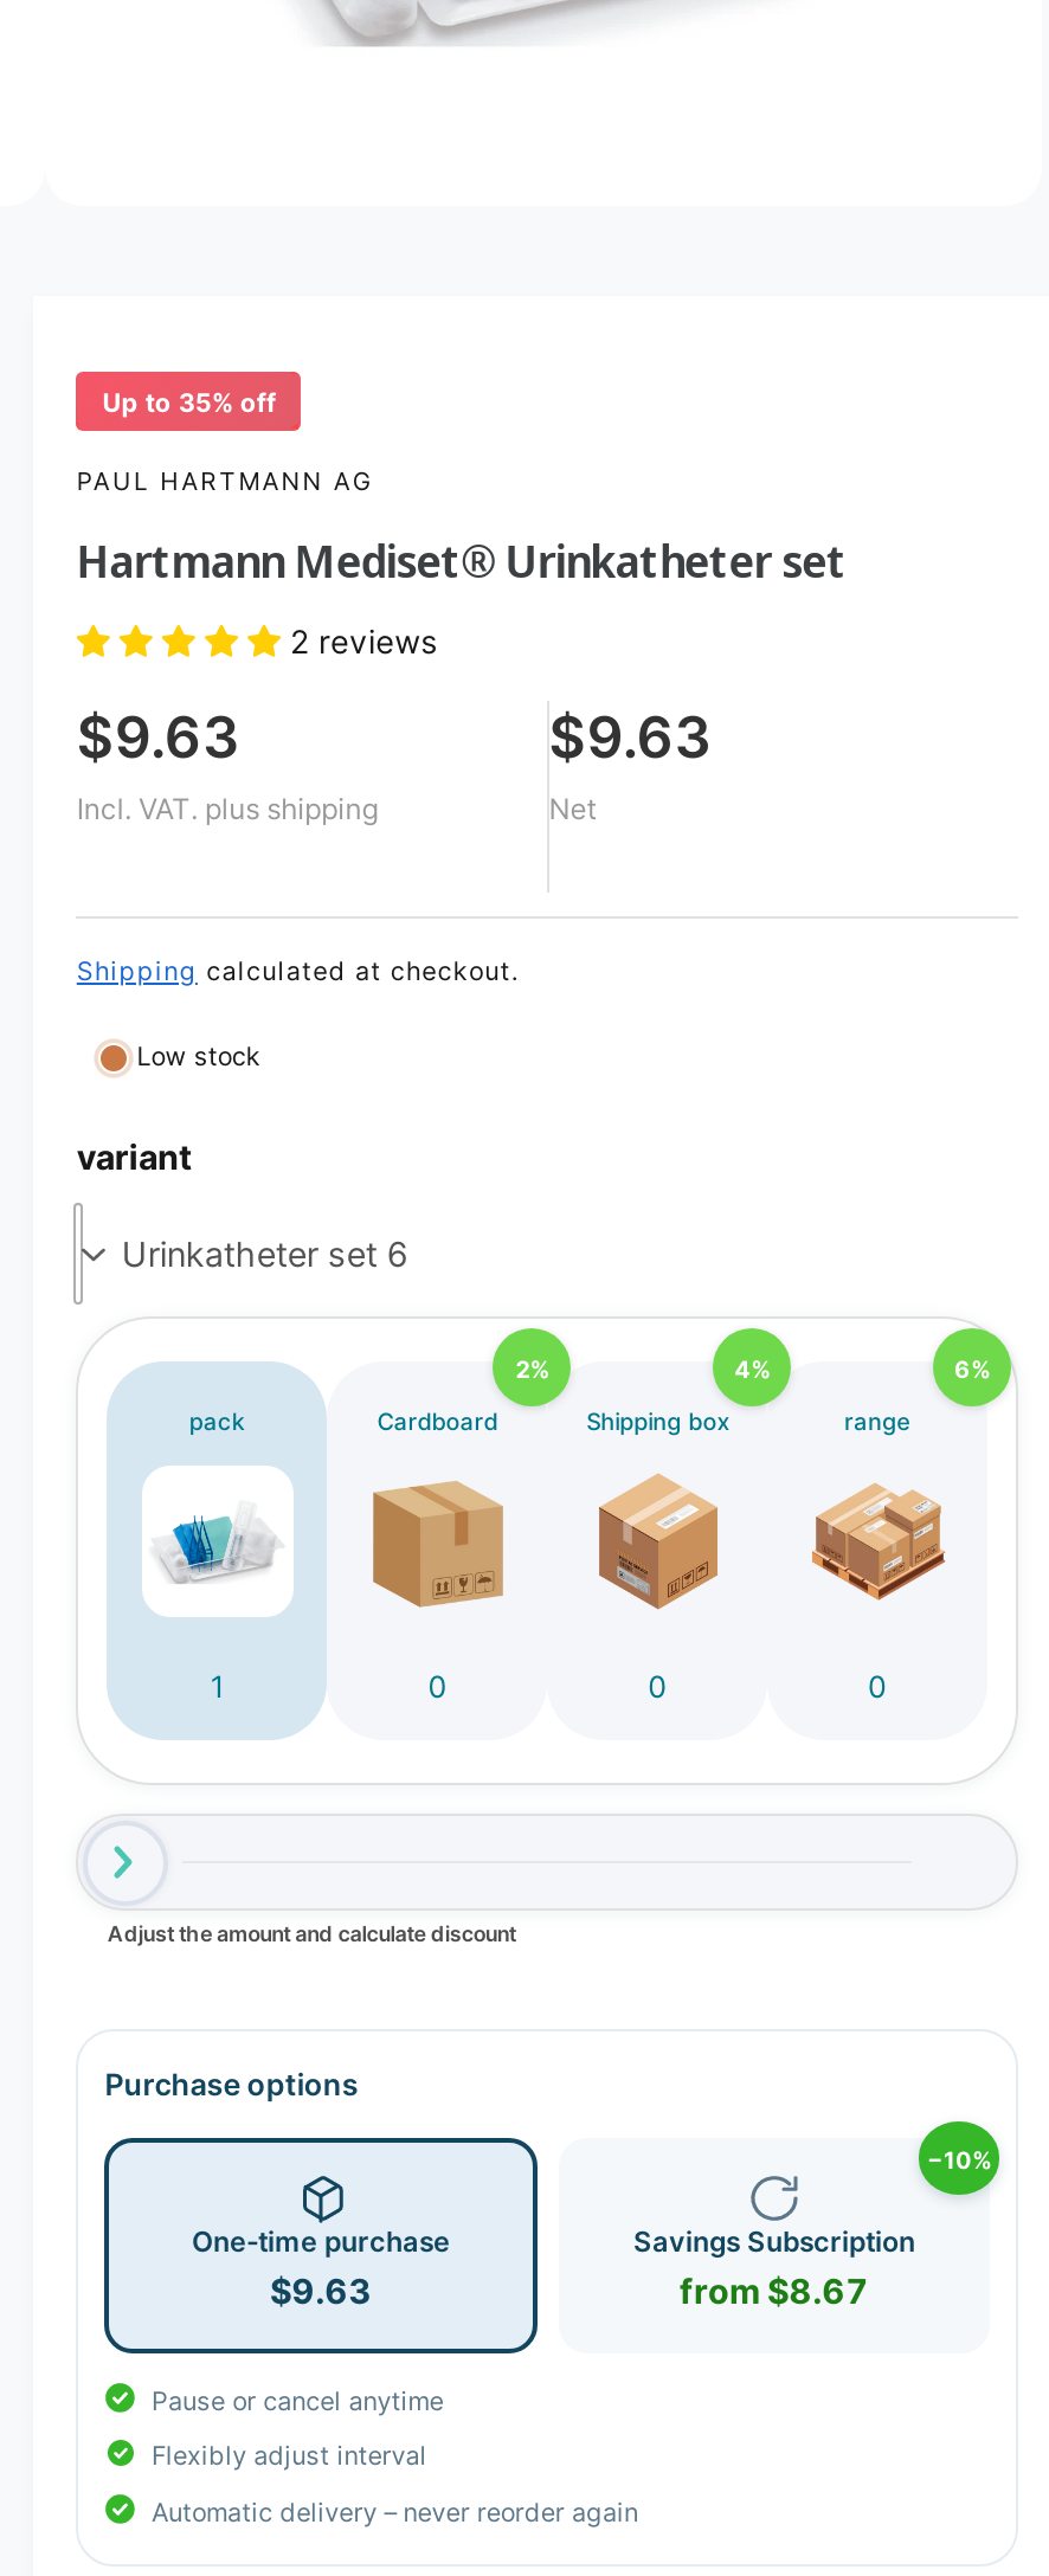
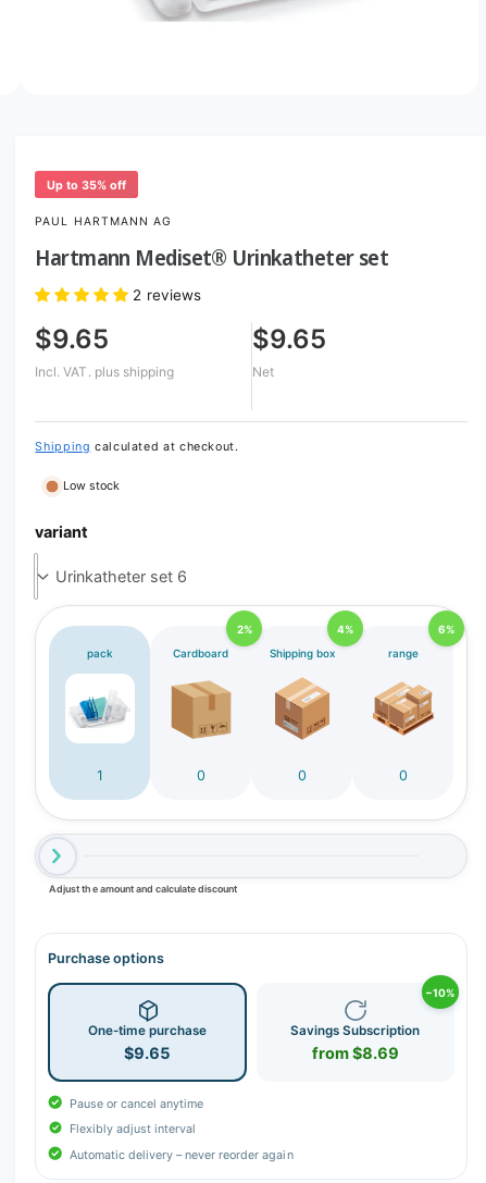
[77,704,240,773] $9.63 -> [35,324,109,355] $9.65
[549,704,712,773] $9.63 -> [252,324,326,355] $9.65
[270,2272,372,2312] $9.63 -> [124,1044,171,1063] $9.65
[679,2272,869,2312] from $8.67 -> [312,1044,399,1063] from $8.69

